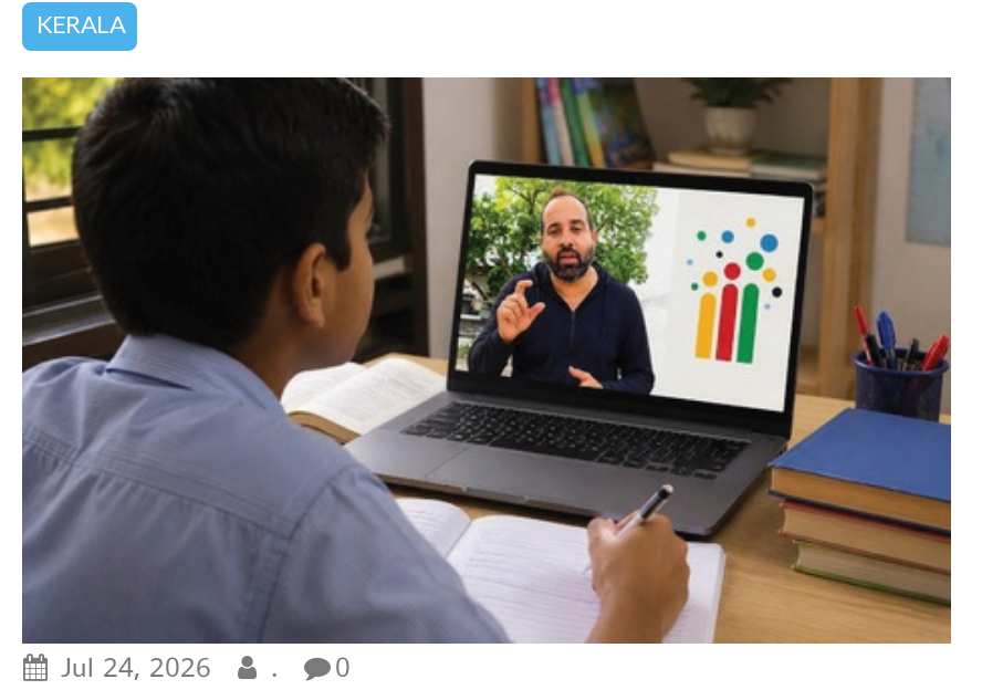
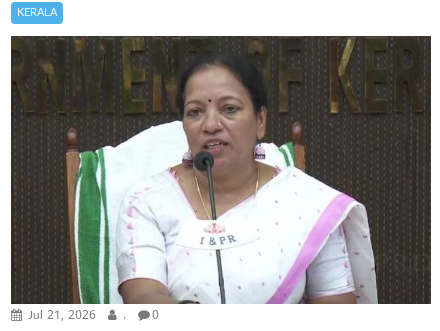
[20,74,953,688] [image] | Jul 24, 2026 -> [10,35,432,324] [image] | Jul 21, 2026

